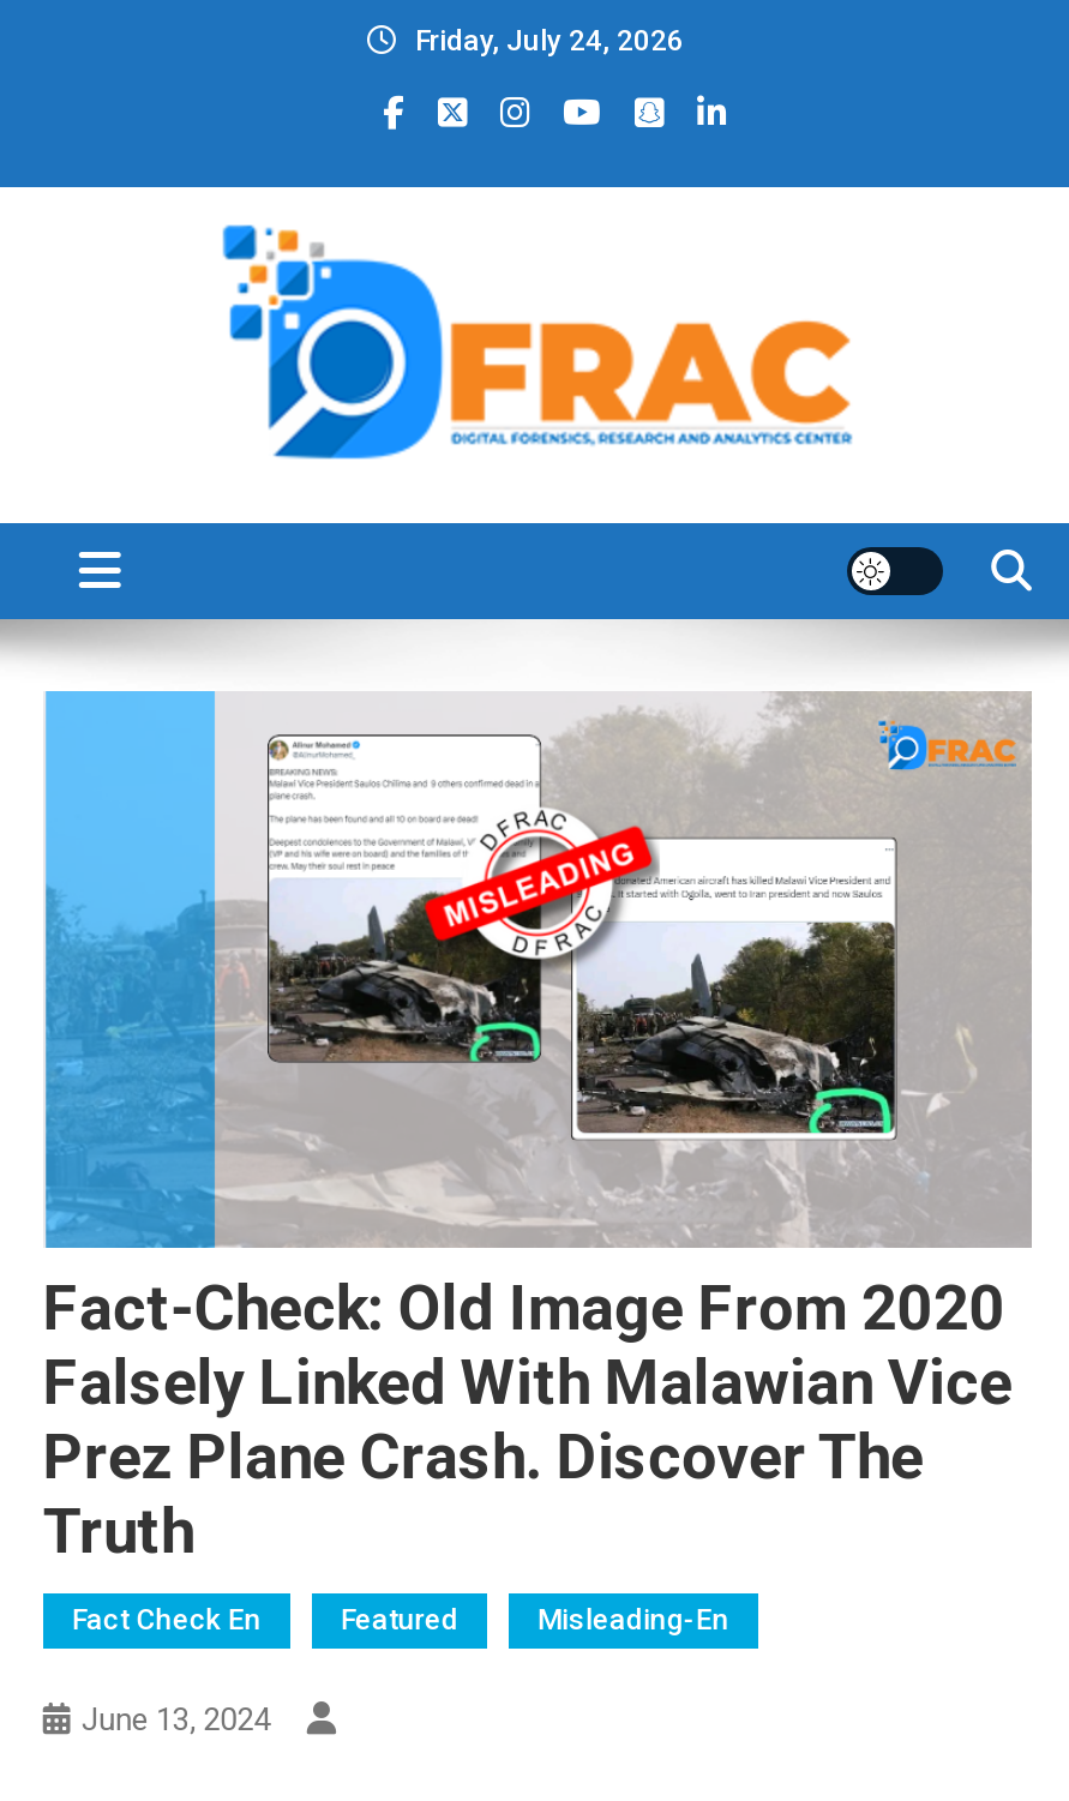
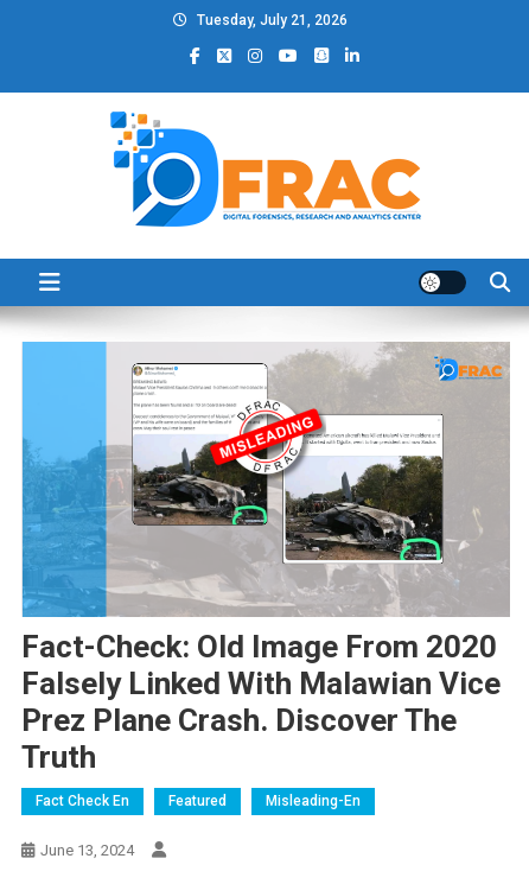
[415,24,684,58] Friday, July 24, 2026 -> [196,12,347,28] Tuesday, July 21, 2026

